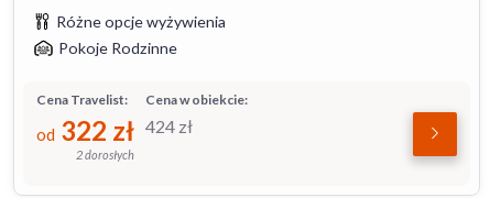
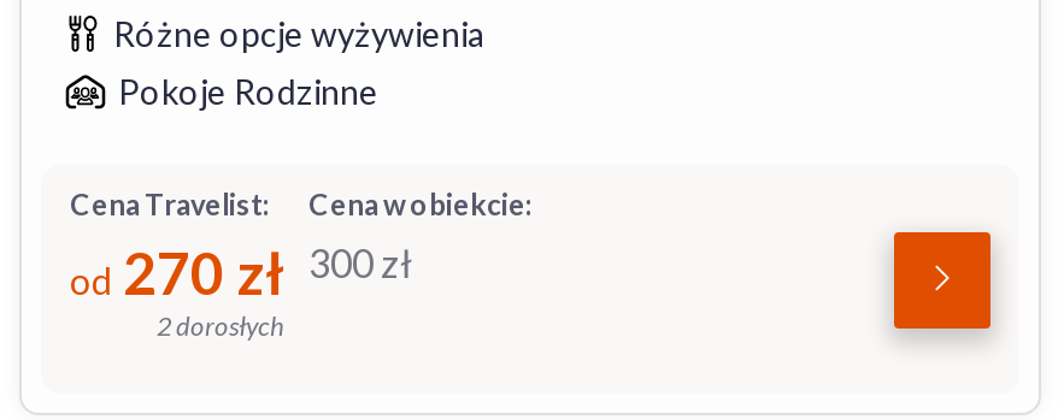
[36,114,134,146] od 322 zł -> [70,237,284,307] od 270 zł
[145,116,193,136] 424 zł -> [308,239,412,285] 300 zł

